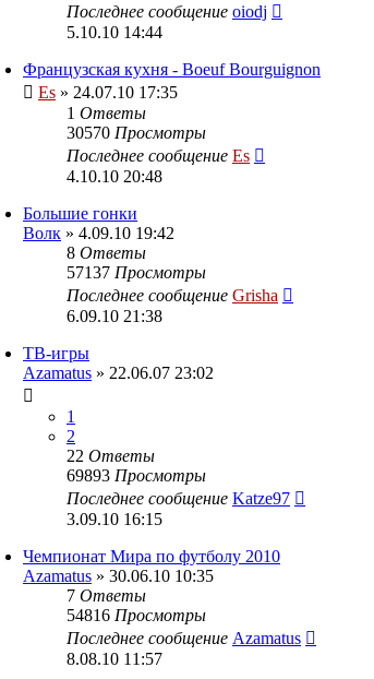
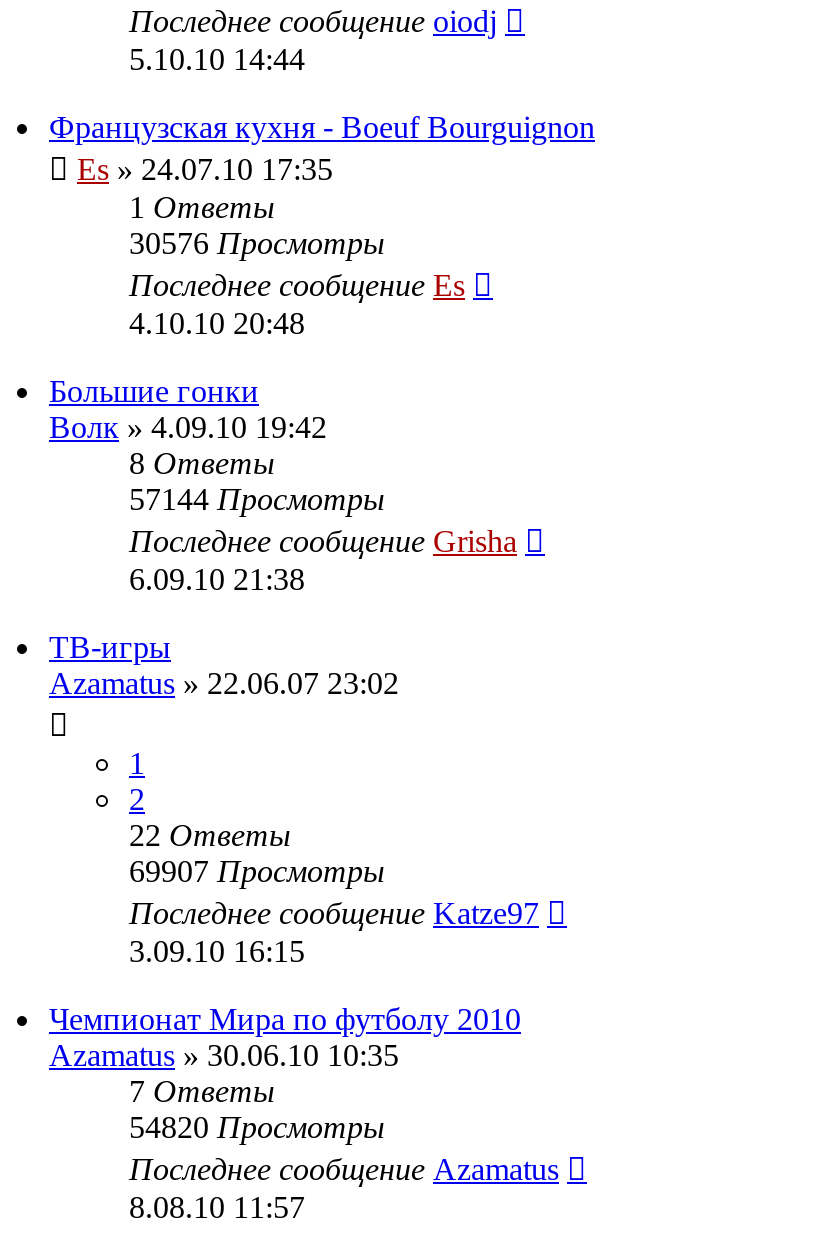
[67,123,206,142] 30570 Просмотры -> [129,226,385,260] 30576 Просмотры
[67,263,206,282] 57137 Просмотры -> [129,482,385,516] 57144 Просмотры
[67,466,206,485] 69893 Просмотры -> [129,854,385,888] 69907 Просмотры
[67,606,206,624] 54816 Просмотры -> [129,1110,385,1144] 54820 Просмотры

